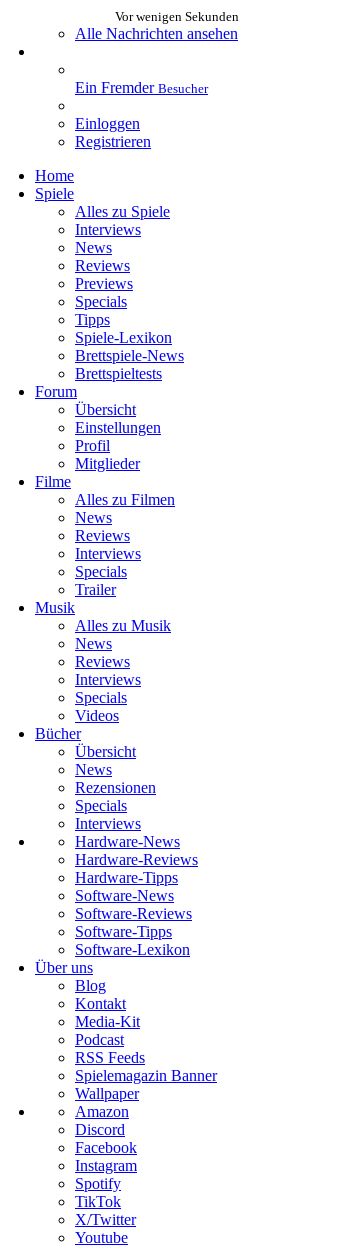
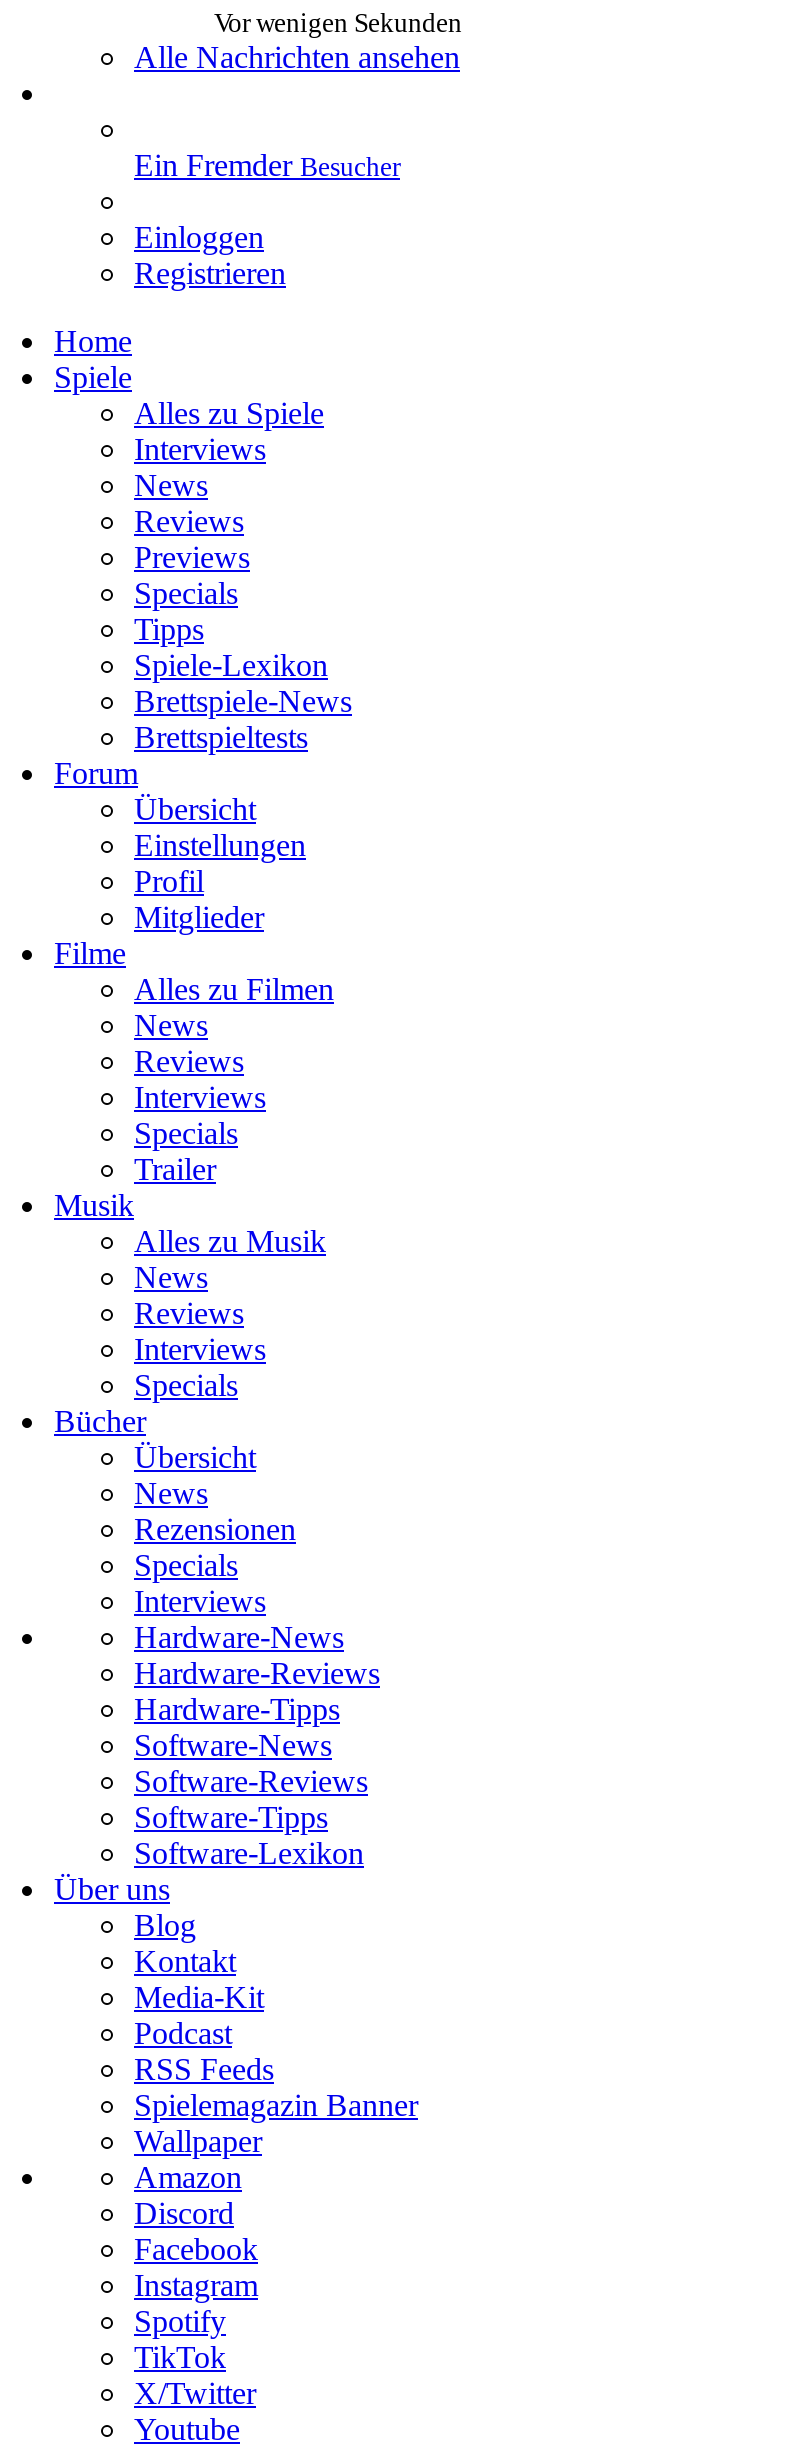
[75,707,119,724] Videos -> none

